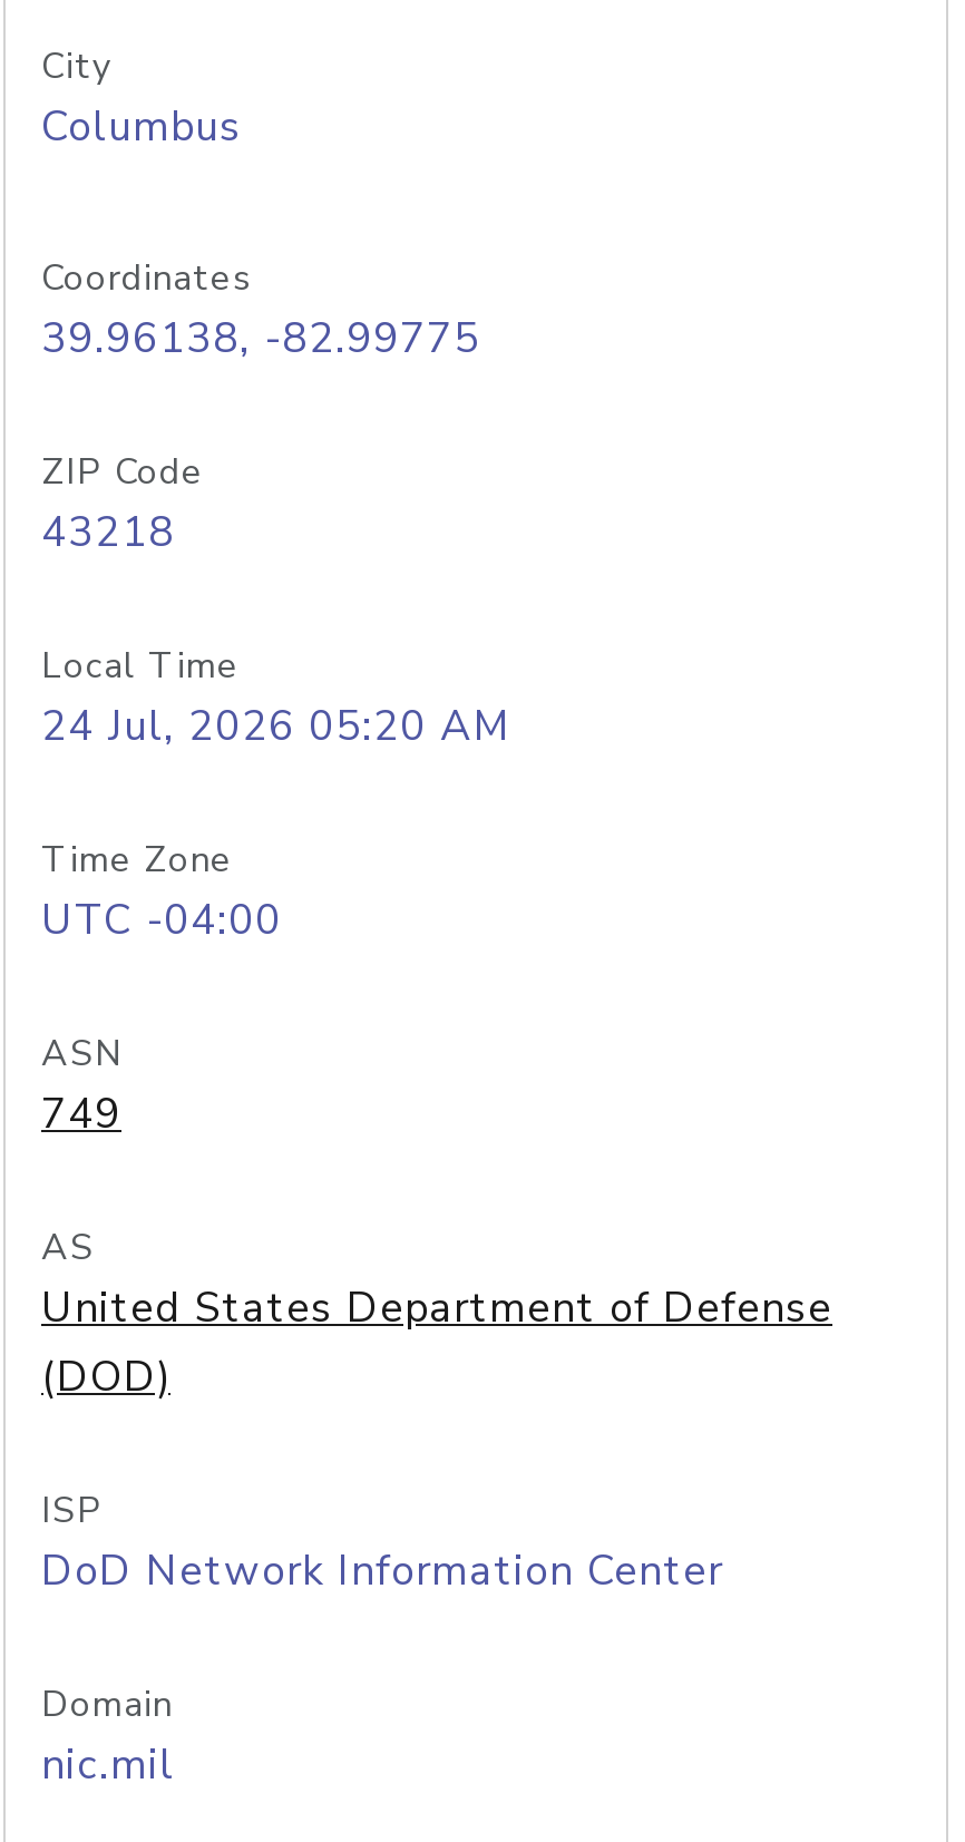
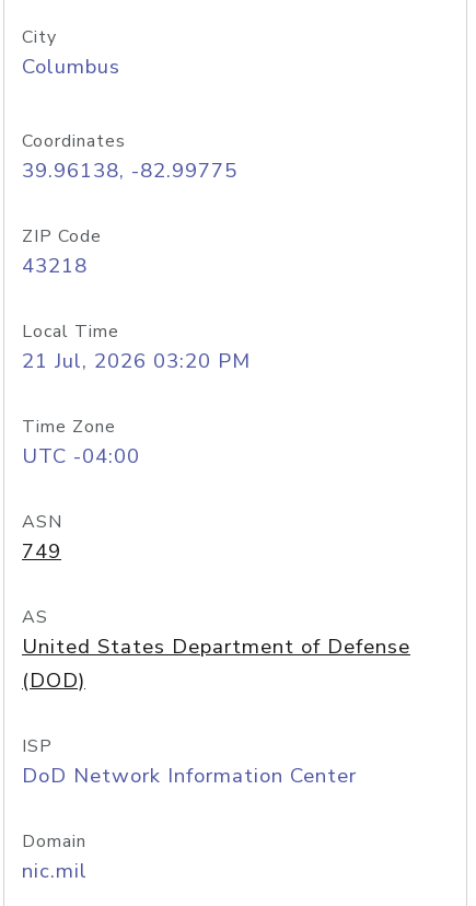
[41,698,511,756] 24 Jul, 2026 05:20 AM -> [22,347,251,375] 21 Jul, 2026 03:20 PM

